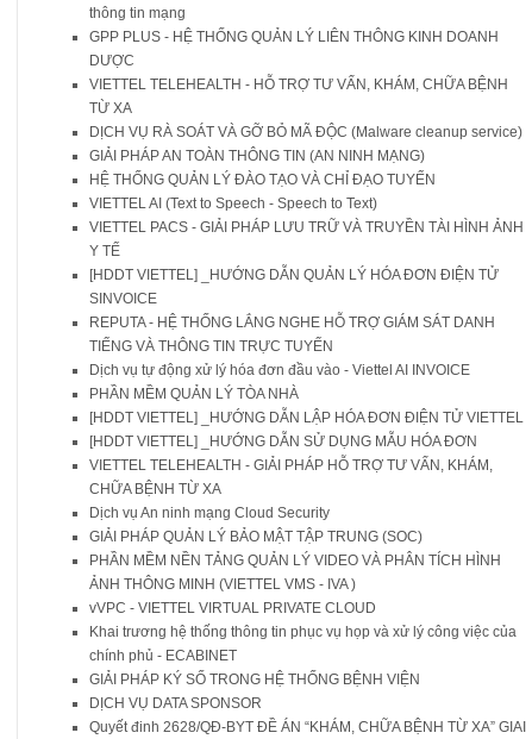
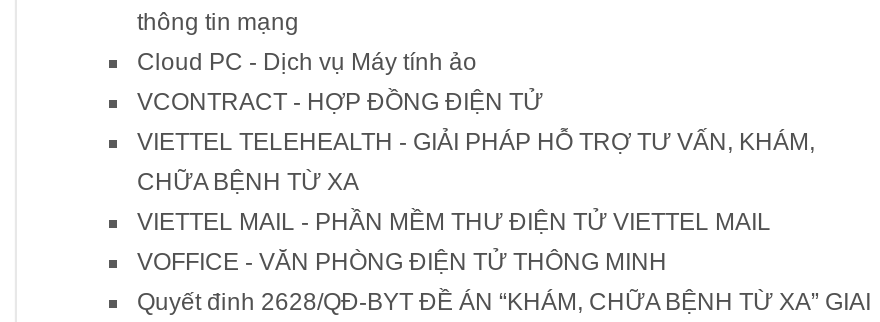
[89,28,524,450] GPP PLUS - HỆ THỐNG QUẢN LÝ LIÊN THÔNG KINH DOANH | DƯỢC | VIETTEL TELEHEALTH - HỖ TRỢ TƯ VẤN, KHÁM, CHỮA BỆNH | TỪ XA | DỊCH VỤ RÀ SOÁT VÀ GỠ BỎ MÃ ĐỘC (Malware cleanup service) | GIẢI PHÁP AN TOÀN THÔNG TIN (AN NINH MẠNG) | HỆ THỐNG QUẢN LÝ ĐÀO TẠO VÀ CHỈ ĐẠO TUYẾN | VIETTEL AI (Text to Speech - Speech to Text) | VIETTEL PACS - GIẢI PHÁP LƯU TRỮ VÀ TRUYỀN TÀI HÌNH ẢNH | Y TẾ | [HDDT VIETTEL] _HƯỚNG DẪN QUẢN LÝ HÓA ĐƠN ĐIỆN TỬ | SINVOICE | REPUTA - HỆ THỐNG LẮNG NGHE HỖ TRỢ GIÁM SÁT DANH | TIẾNG VÀ THÔNG TIN TRỰC TUYẾN | Dịch vụ tự động xử lý hóa đơn đầu vào - Viettel AI INVOICE | PHẦN MỀM QUẢN LÝ TÒA NHÀ | [HDDT VIETTEL] _HƯỚNG DẪN LẬP HÓA ĐƠN ĐIỆN TỬ VIETTEL | [HDDT VIETTEL] _HƯỚNG DẪN SỬ DỤNG MẪU HÓA ĐƠN -> [137,48,543,116] Cloud PC - Dịch vụ Máy tính ảo | VCONTRACT - HỢP ĐỒNG ĐIỆN TỬ
[89,504,517,712] Dịch vụ An ninh mạng Cloud Security | GIẢI PHÁP QUẢN LÝ BẢO MẬT TẬP TRUNG (SOC) | PHẦN MỀM NỀN TẢNG QUẢN LÝ VIDEO VÀ PHÂN TÍCH HÌNH | ẢNH THÔNG MINH (VIETTEL VMS - IVA ) | vVPC - VIETTEL VIRTUAL PRIVATE CLOUD | Khai trương hệ thống thông tin phục vụ họp và xử lý công việc của | chính phủ - ECABINET | GIẢI PHÁP KÝ SỐ TRONG HỆ THỐNG BỆNH VIỆN | DỊCH VỤ DATA SPONSOR -> [137,208,771,276] VIETTEL MAIL - PHẦN MỀM THƯ ĐIỆN TỬ VIETTEL MAIL | VOFFICE - VĂN PHÒNG ĐIỆN TỬ THÔNG MINH

